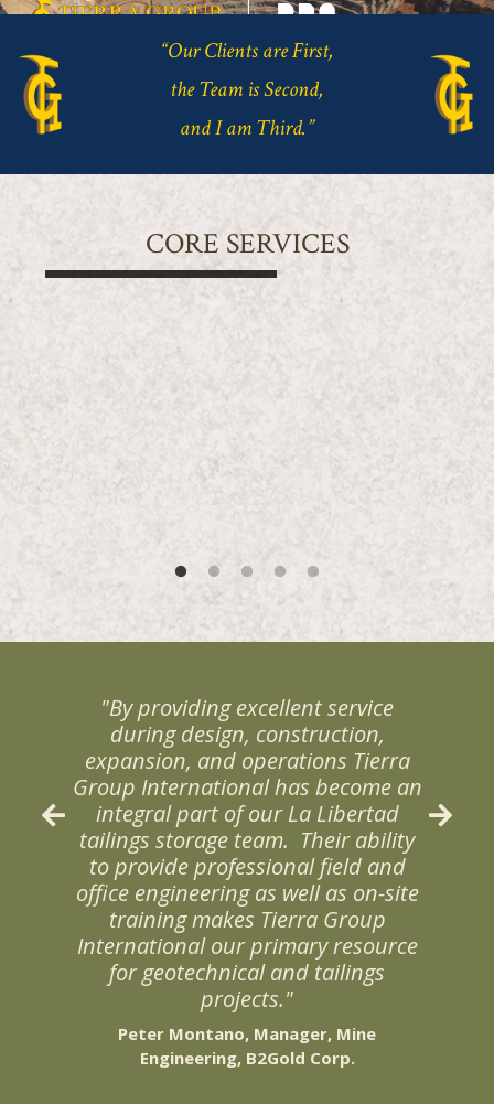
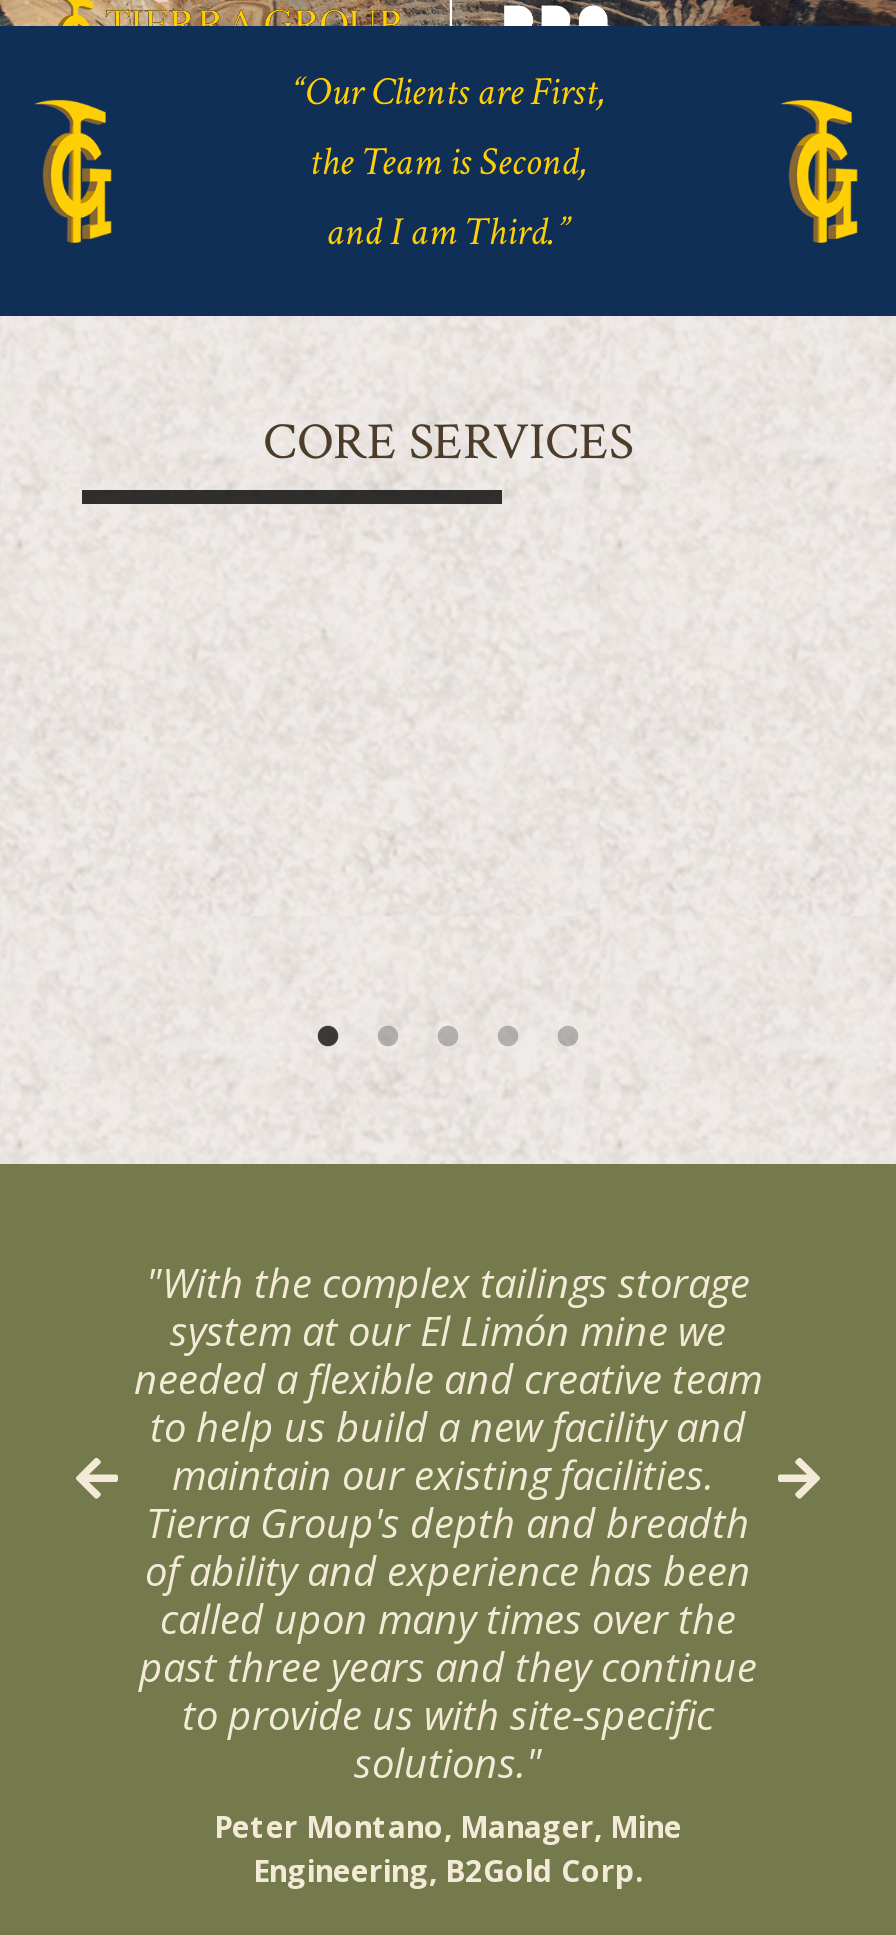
[72,693,422,1014] "By providing excellent service | during design, construction, | expansion, and operations Tierra | Group International has become an | integral part of our La Libertad | tailings storage team. Their ability | to provide professional field and | office engineering as well as on-site | training makes Tierra Group | International our primary resource | for geotechnical and tailings | projects." -> [134,1257,762,1791] "With the complex tailings storage | system at our El Limón mine we | needed a flexible and creative team | to help us build a new facility and | maintain our existing facilities. | Tierra Group's depth and breadth | of ability and experience has been | called upon many times over the | past three years and they continue | to provide us with site-specific | solutions."

